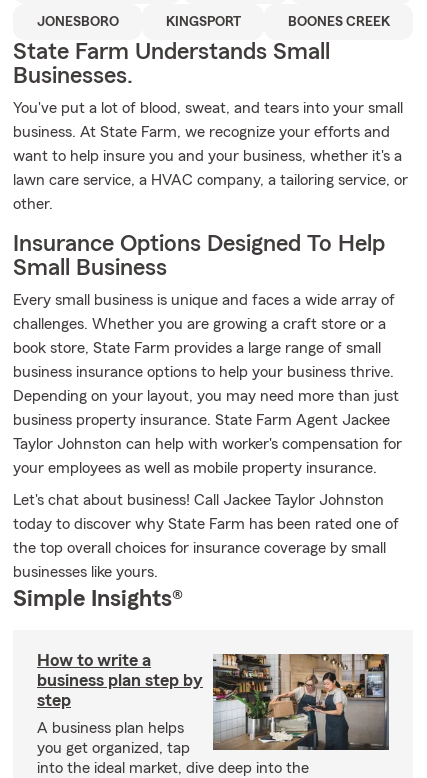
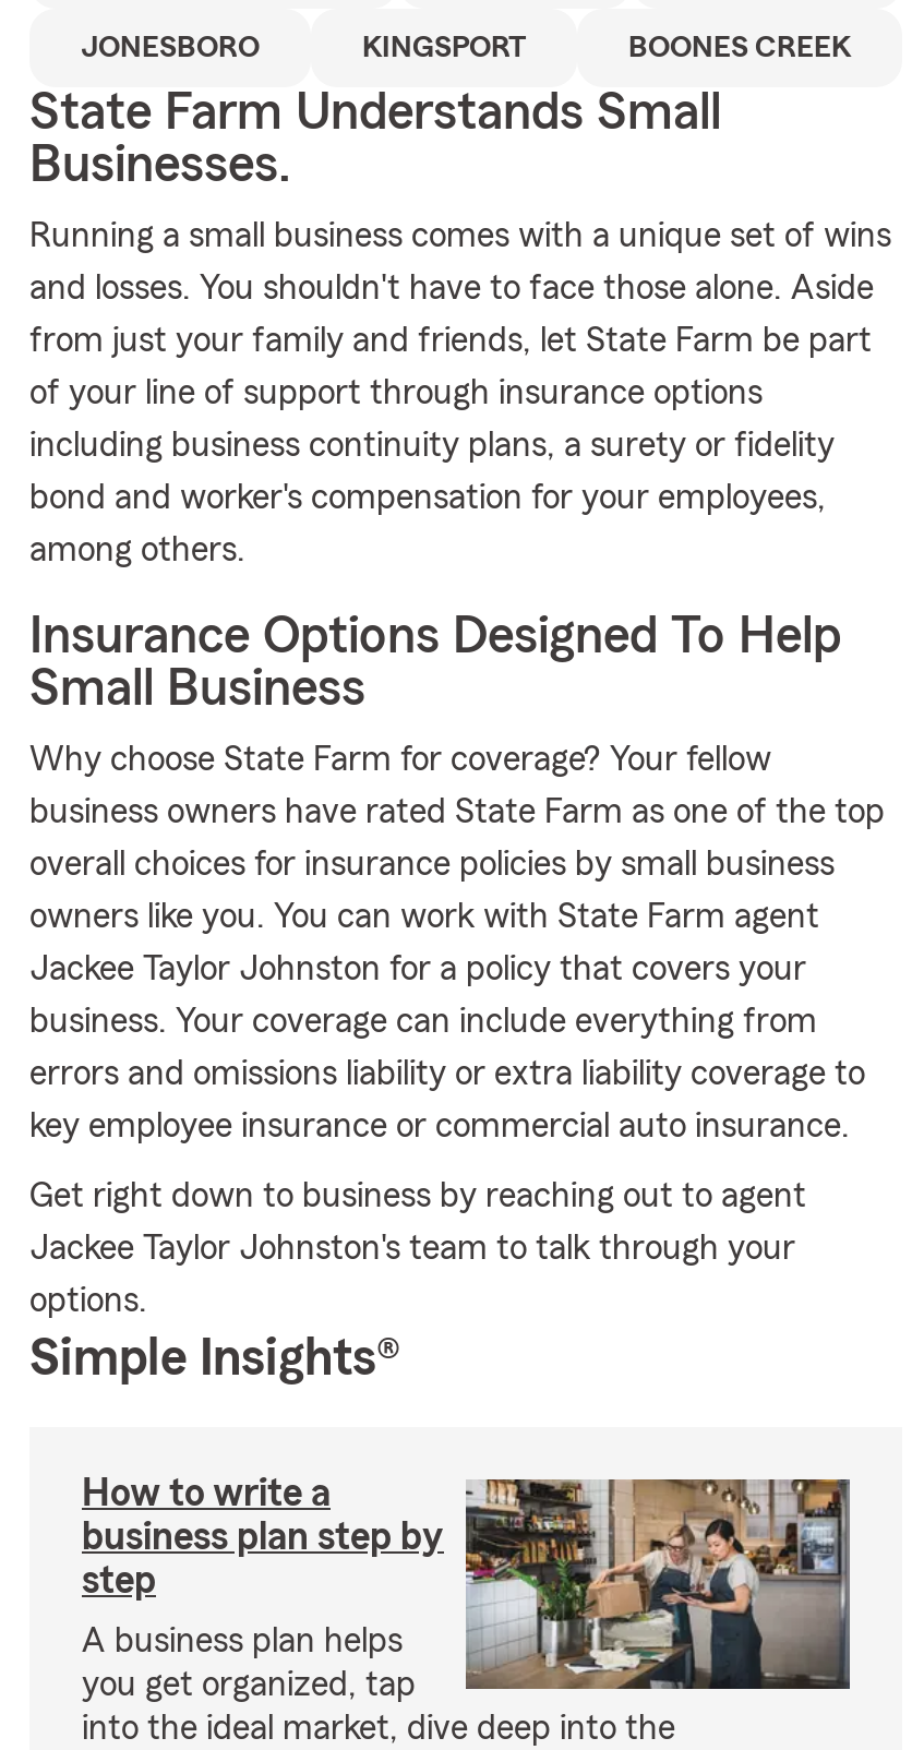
[13,100,408,212] You've put a lot of blood, sweat, and tears into your small | business. At State Farm, we recognize your efforts and | want to help insure you and your business, whether it's a | lawn care service, a HVAC company, a tailoring service, or | other. -> [29,218,891,567] Running a small business comes with a unique set of wins | and losses. You shouldn't have to face those alone. Aside | from just your family and friends, let State Farm be part | of your line of support through insurance options | including business continuity plans, a surety or fidelity | bond and worker's compensation for your employees, | among others.
moved [13,232,385,280] -> [29,611,841,716]: Insurance Options Designed To Help | Small Business
[13,292,402,580] Every small business is unique and faces a wide array of | challenges. Whether you are growing a craft store or a | book store, State Farm provides a large range of small | business insurance options to help your business thrive. | Depending on your layout, you may need more than just | business property insurance. State Farm Agent Jackee | Taylor Johnston can help with worker's compensation for | your employees as well as mobile property insurance. | Let's chat about business! Call Jackee Taylor Johnston | today to discover why State Farm has been rated one of | the top overall choices for insurance coverage by small | businesses like yours. -> [29,742,885,1318] Why choose State Farm for coverage? Your fellow | business owners have rated State Farm as one of the top | overall choices for insurance policies by small business | owners like you. You can work with State Farm agent | Jackee Taylor Johnston for a policy that covers your | business. Your coverage can include everything from | errors and omissions liability or extra liability coverage to | key employee insurance or commercial auto insurance. | Get right down to business by reaching out to agent | Jackee Taylor Johnston's team to talk through your | options.

